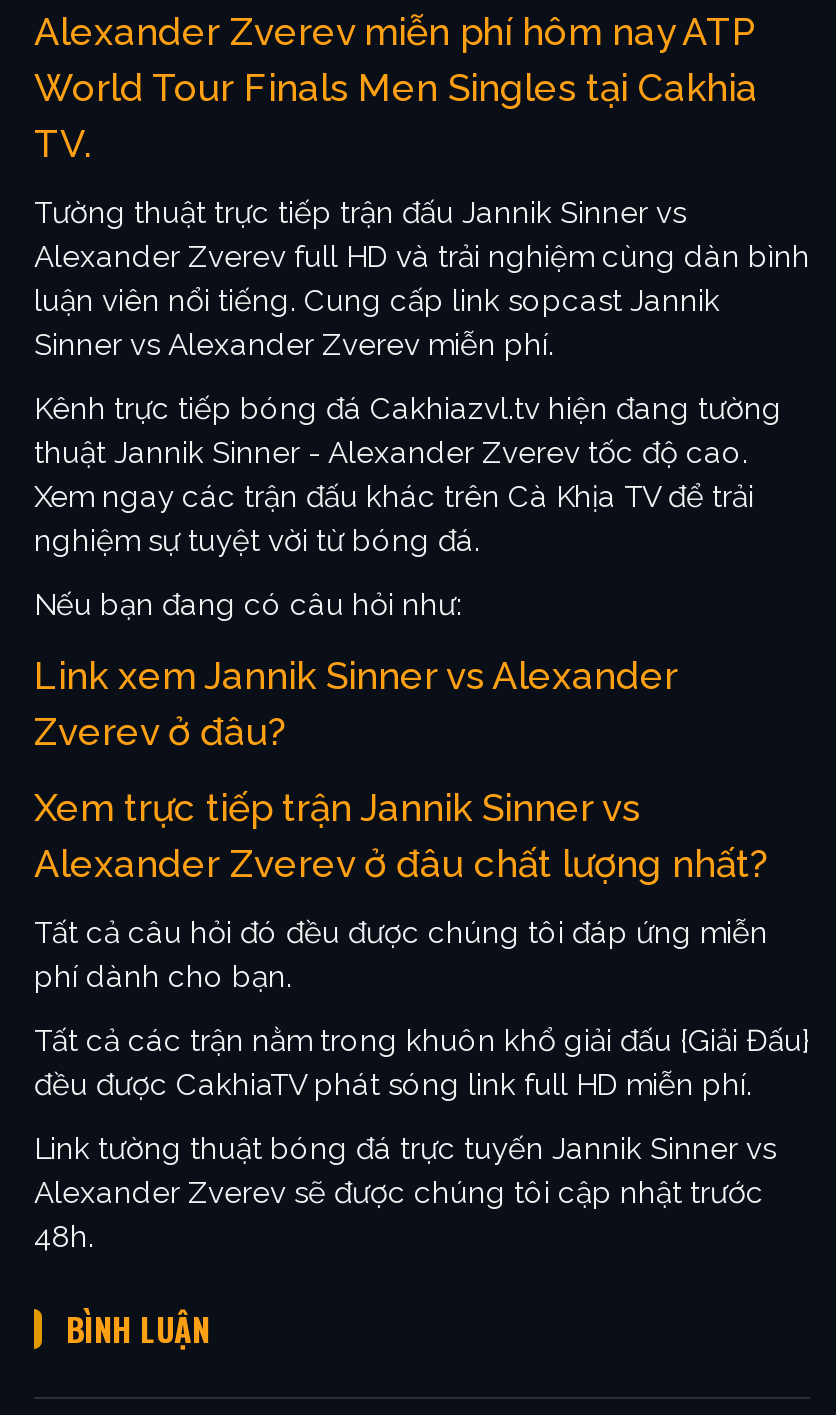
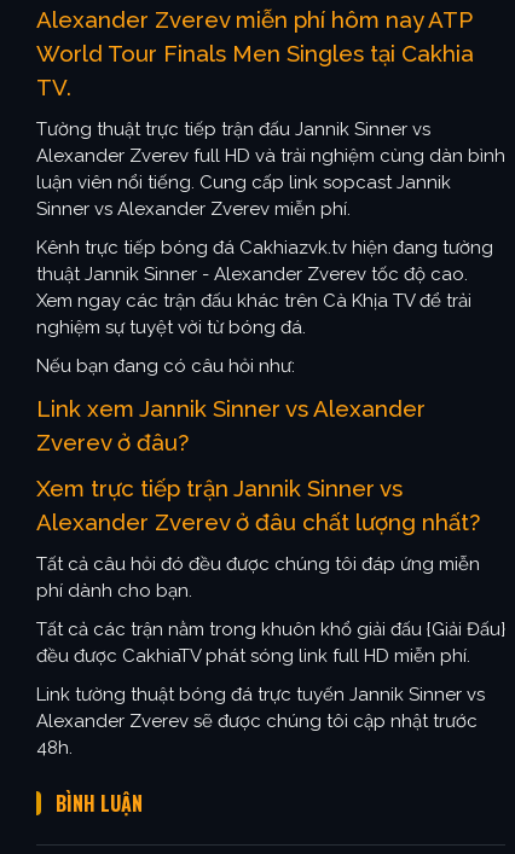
[34,391,782,427] Kênh trực tiếp bóng đá Cakhiazvl.tv hiện đang tường -> [36,237,493,258] Kênh trực tiếp bóng đá Cakhiazvk.tv hiện đang tường

